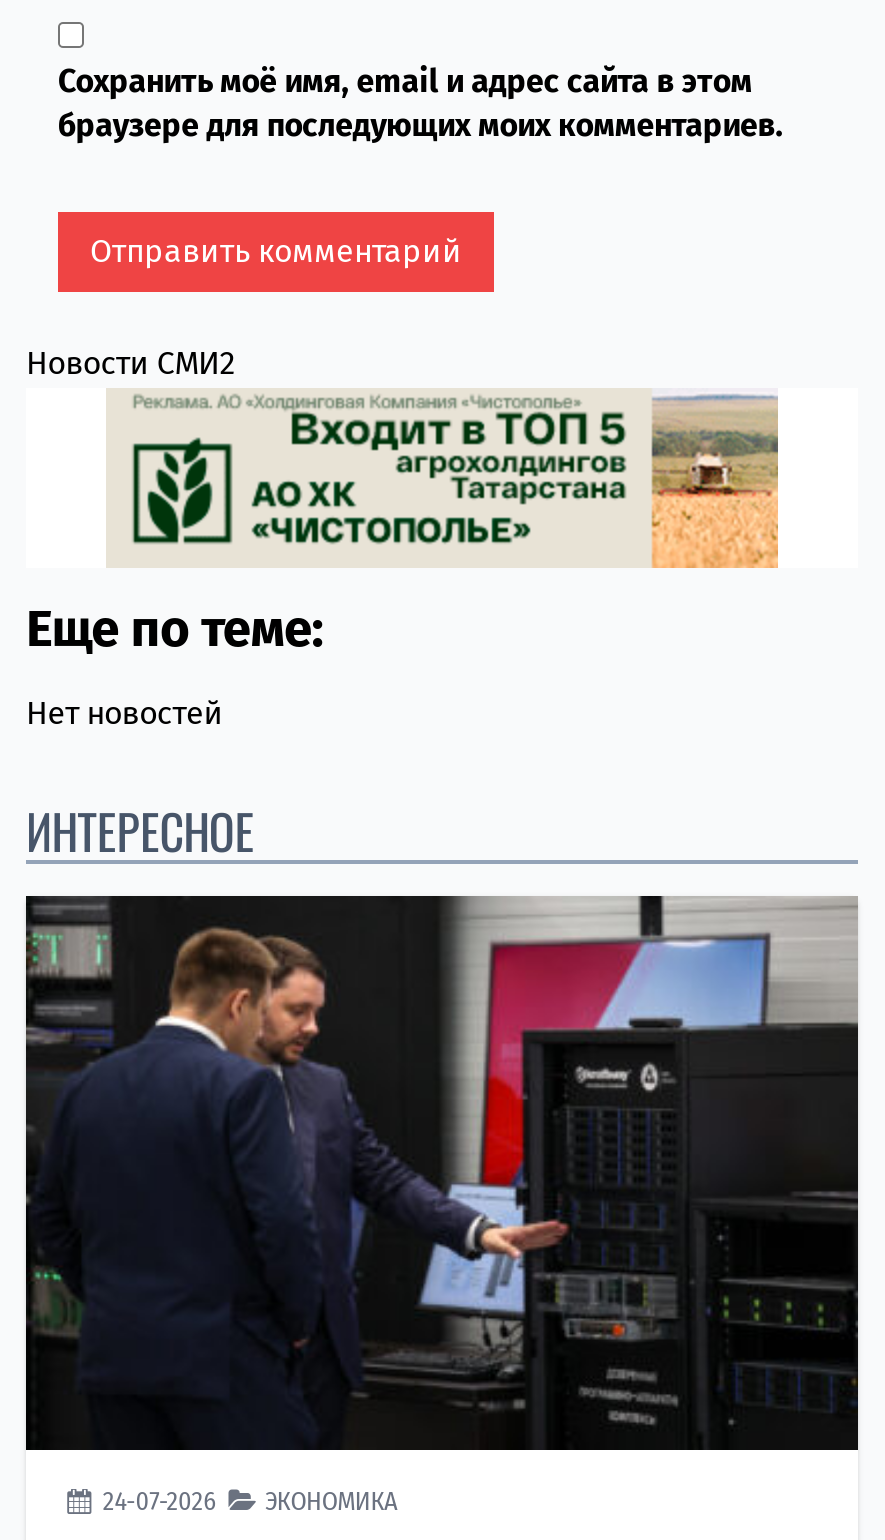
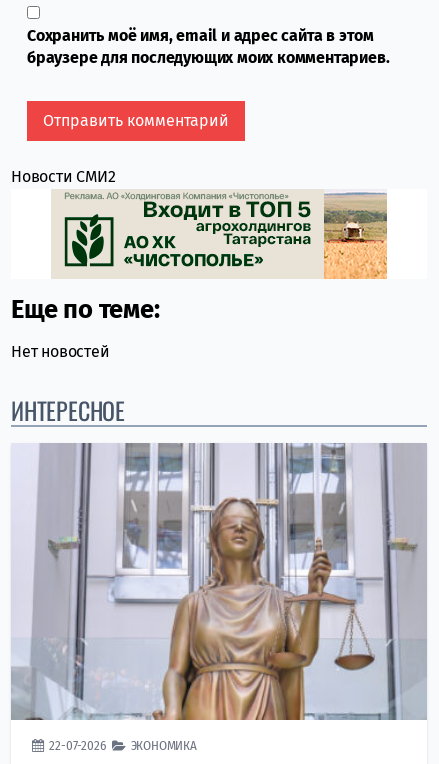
[24,894,860,1516] [image] | 24-07-2026 ЭКОНОМИКА -> [11,442,427,753] [image] | 22-07-2026 ЭКОНОМИКА

